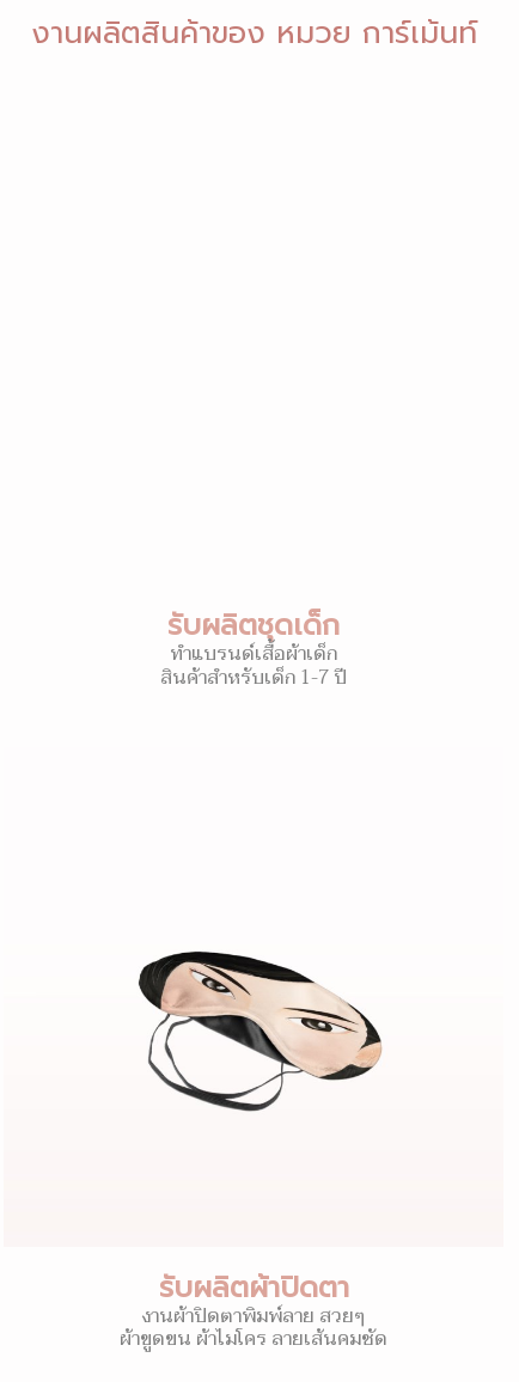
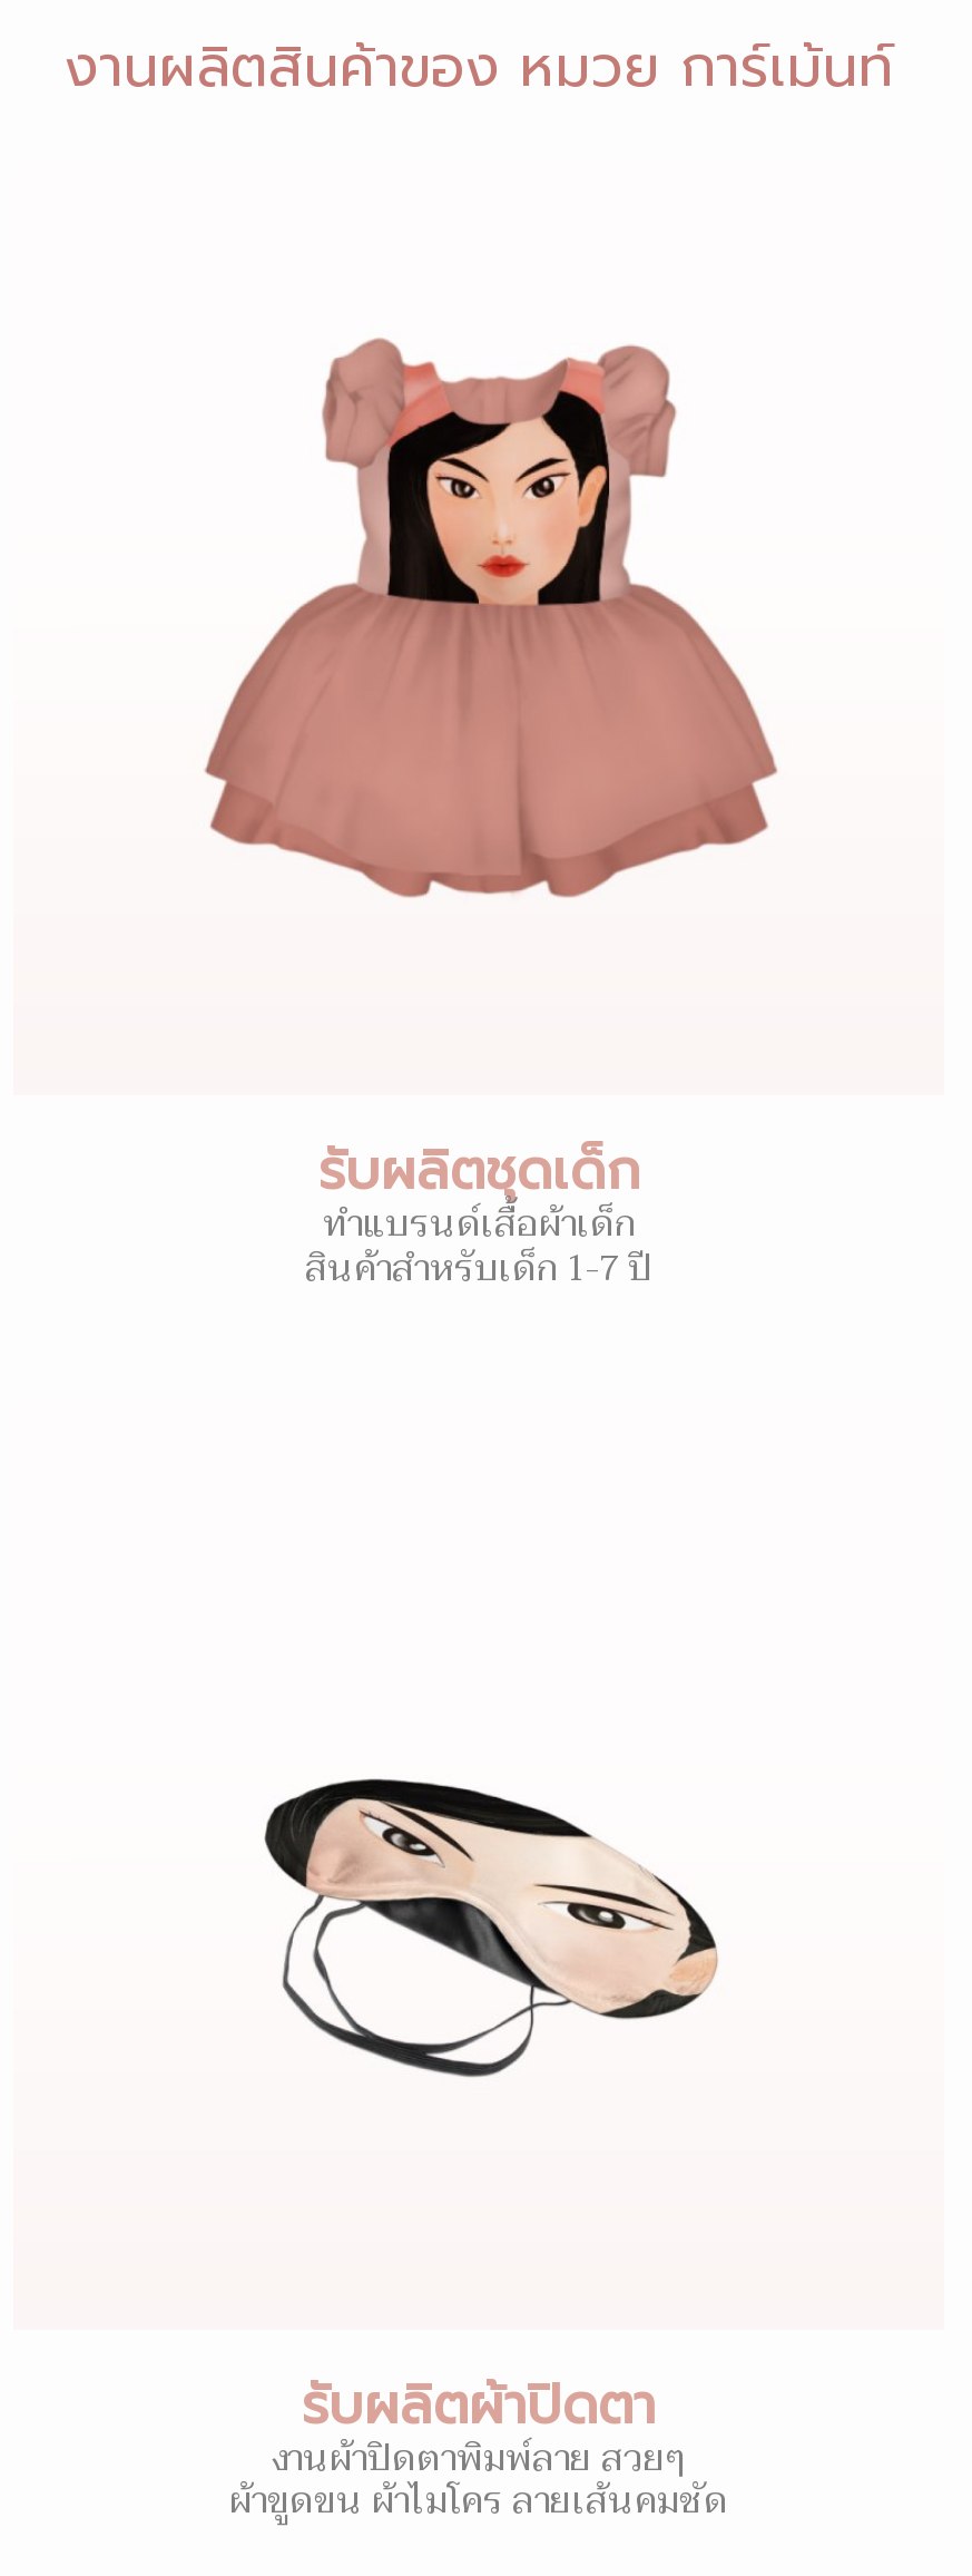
none -> [203,338,779,899] [image]

